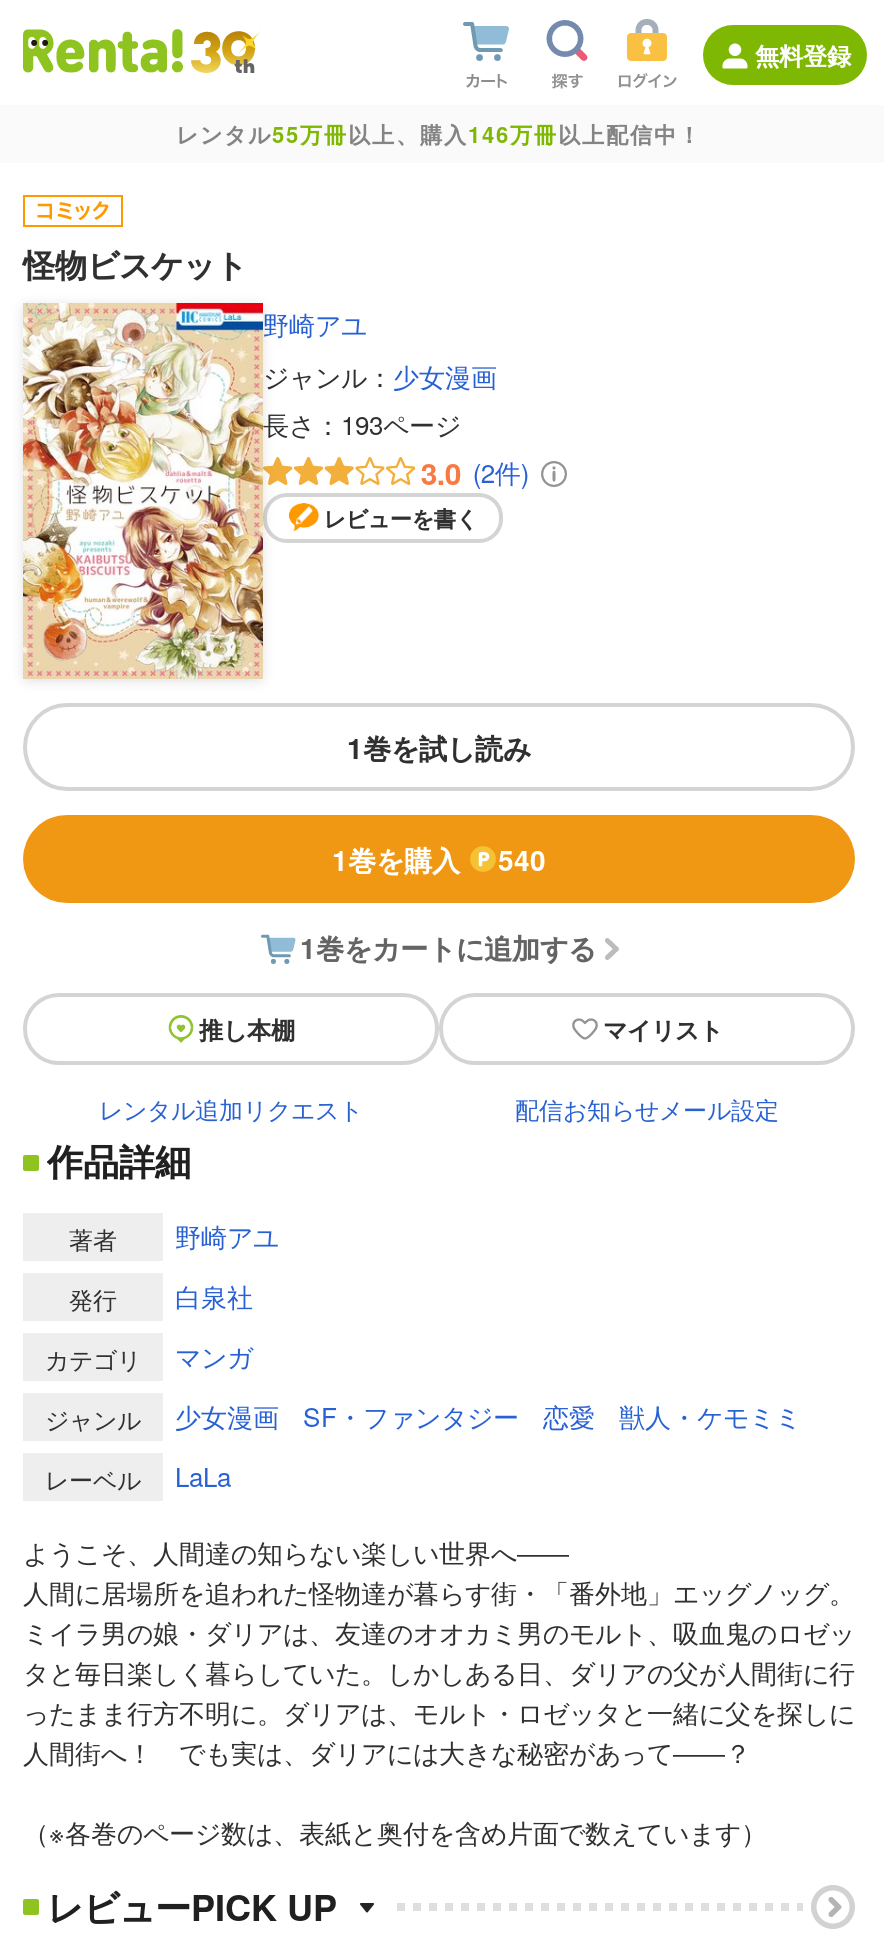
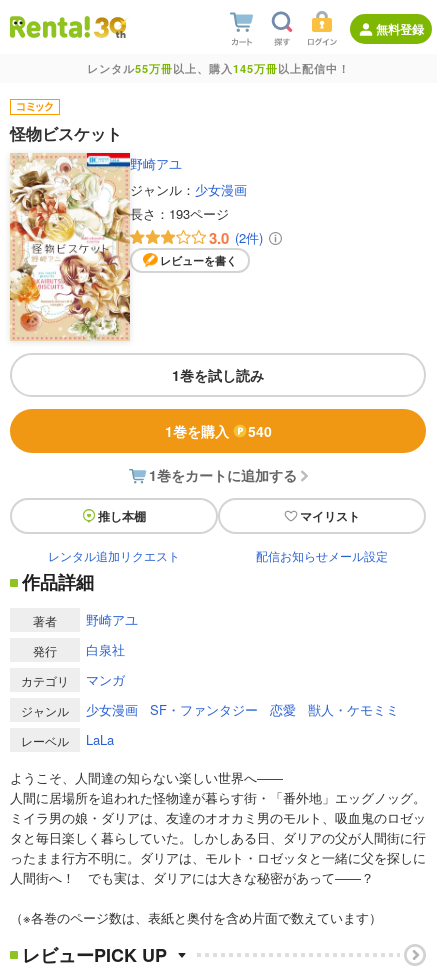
[176,119,702,149] レンタル55万冊以上、購入146万冊以上配信中！ -> [86,61,349,76] レンタル55万冊以上、購入145万冊以上配信中！

